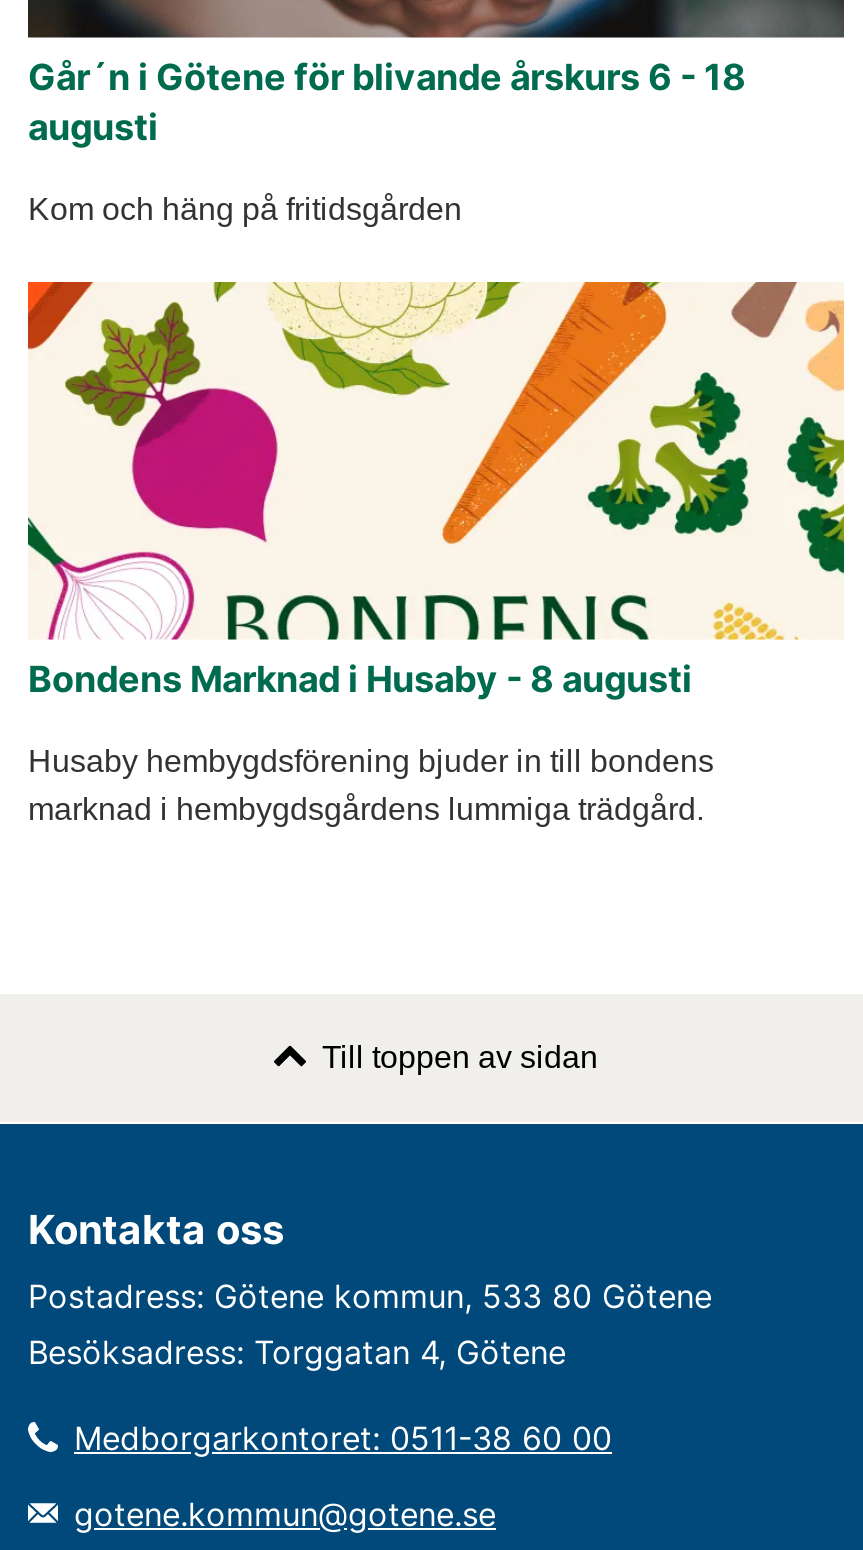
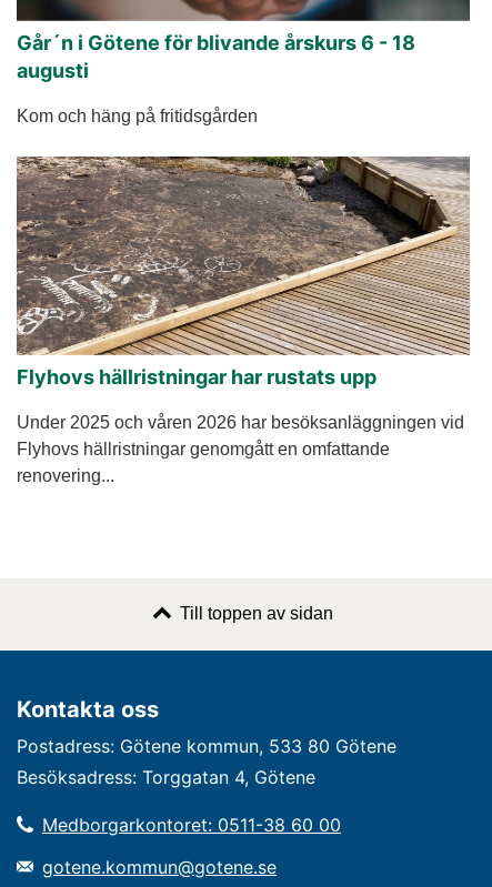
[26,280,844,699] [image] | Bondens Marknad i Husaby - 8 augusti -> [16,155,471,388] [image] | Flyhovs hällristningar har rustats upp
[28,743,714,825] Husaby hembygdsförening bjuder in till bondens | marknad i hembygdsgårdens lummiga trädgård. -> [17,413,464,485] Under 2025 och våren 2026 har besöksanläggningen vid | Flyhovs hällristningar genomgått en omfattande | renovering...

